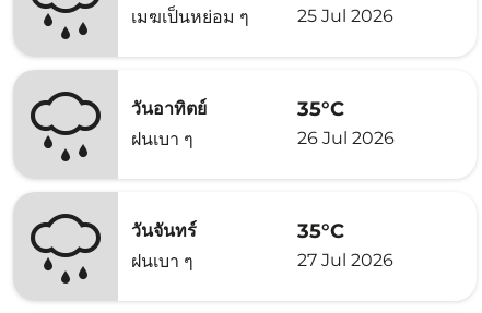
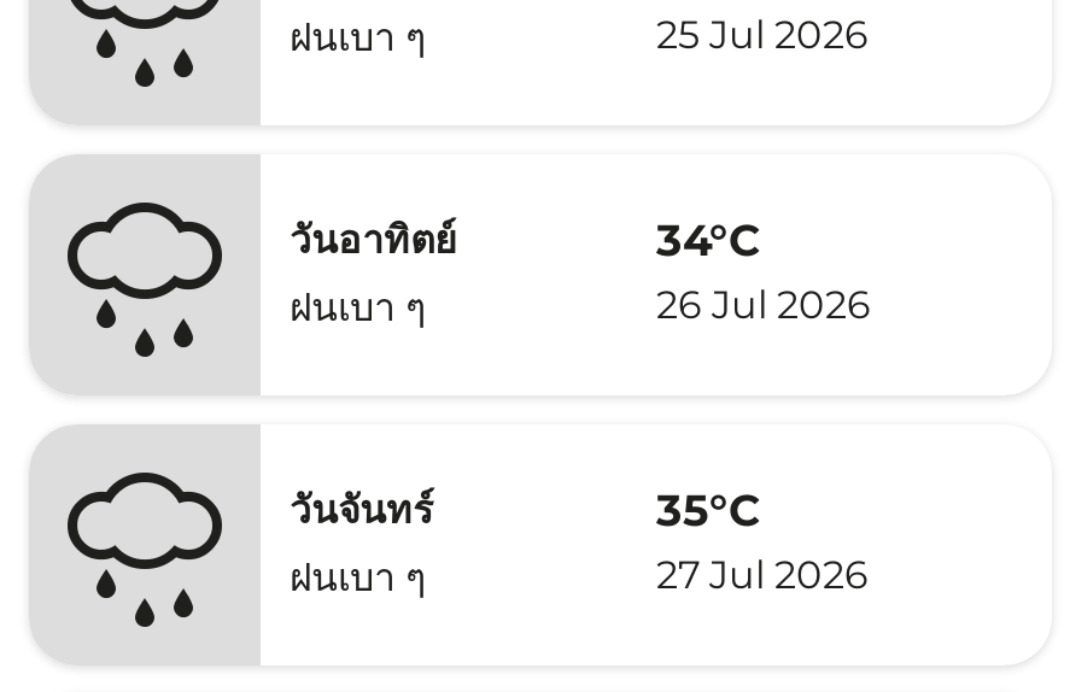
[131,7,249,27] เมฆเป็นหย่อม ๆ -> [290,14,427,60] ฝนเบา ๆ
[297,97,344,121] 35°C -> [656,213,760,266] 34°C

